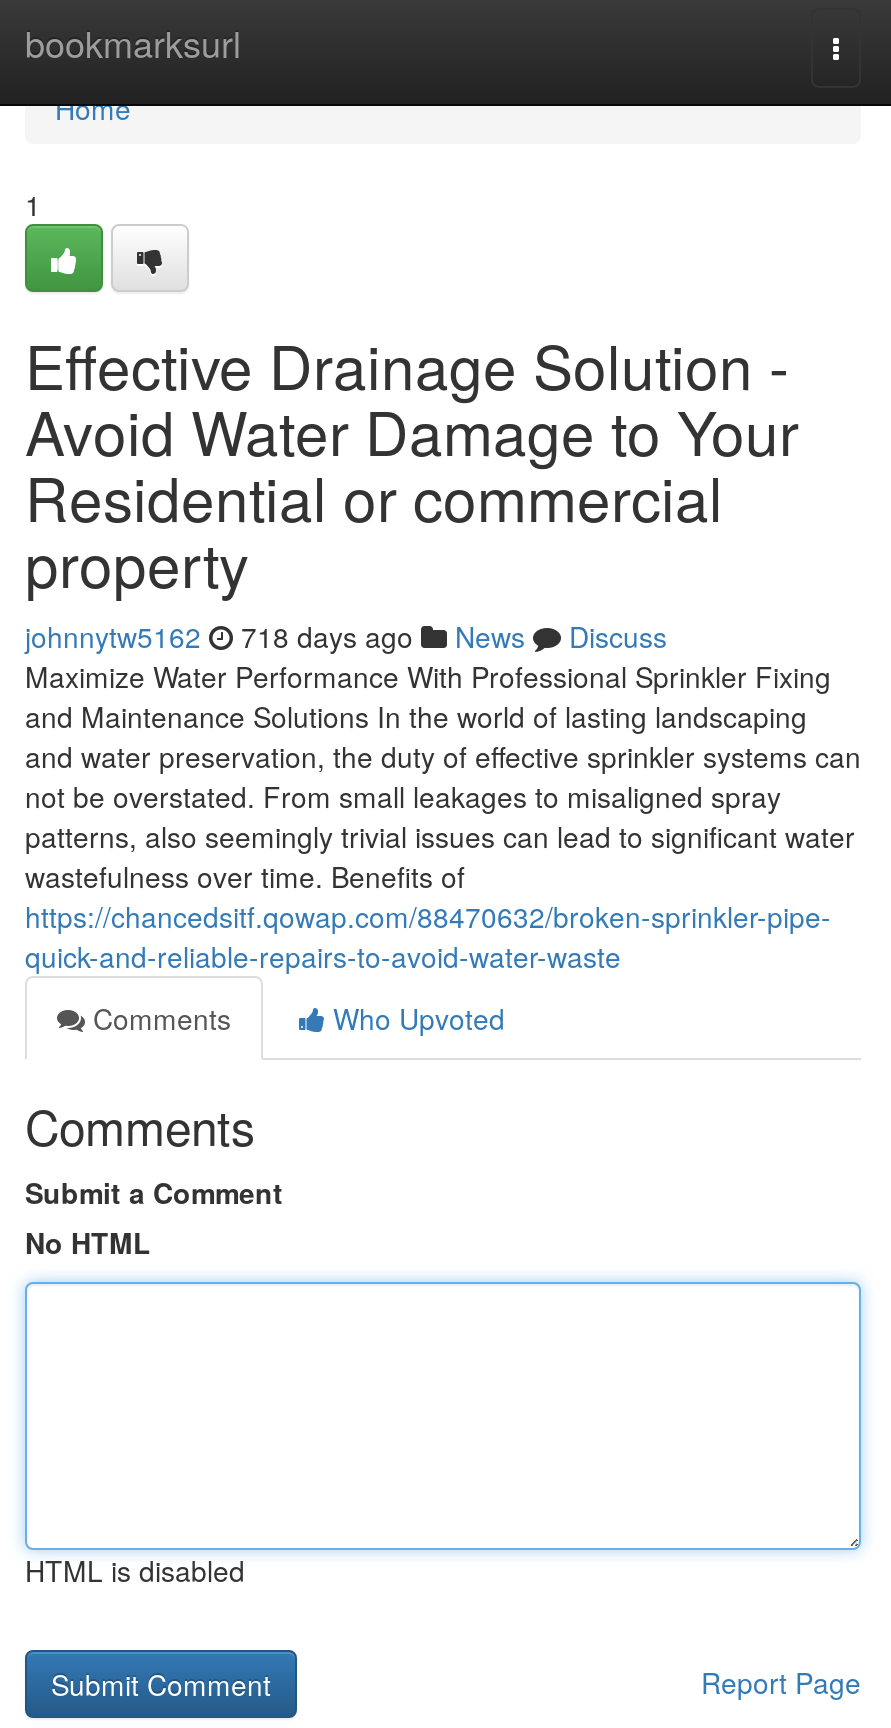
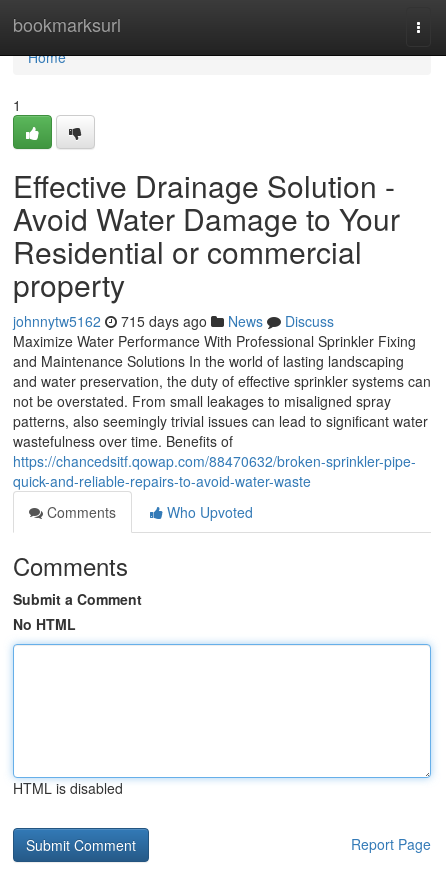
[25,616,667,656] johnnytw5162 718 days ago News Discuss -> [13,311,334,331] johnnytw5162 715 days ago News Discuss

